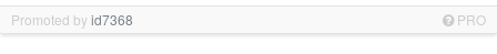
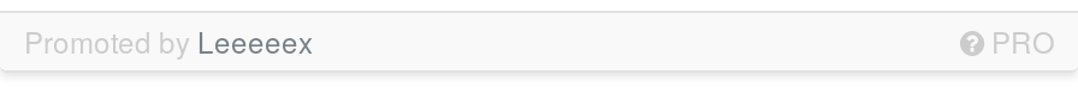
[11,10,133,29] Promoted by id7368 -> [24,20,313,61] Promoted by Leeeeex

